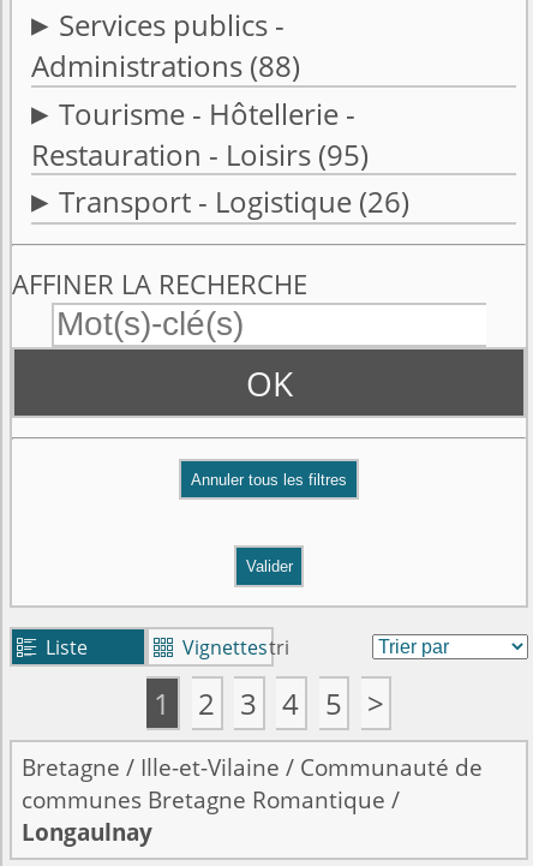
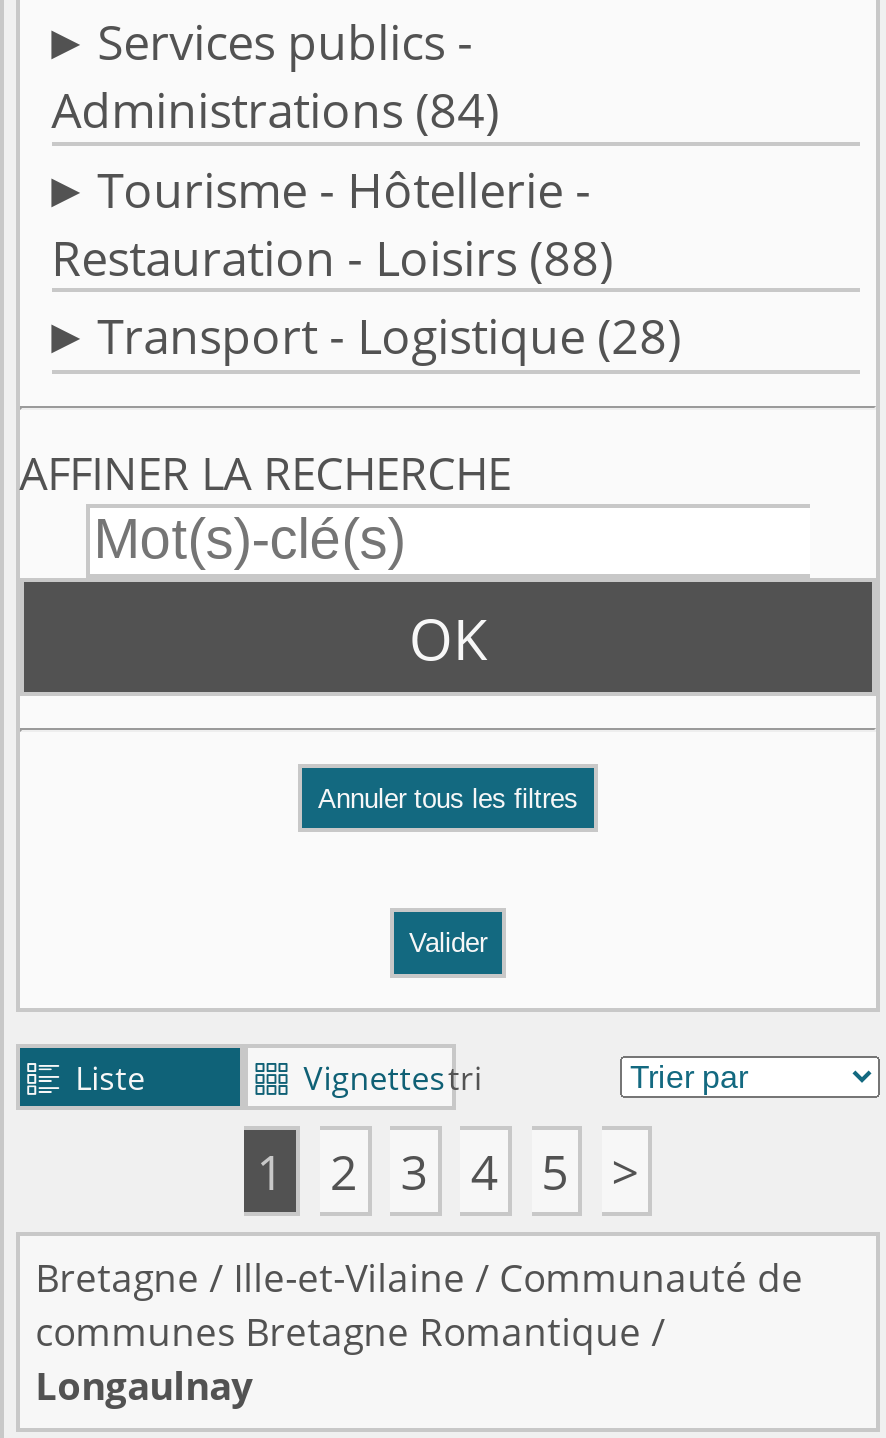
[31,46,300,85] Administrations (88) -> [51,76,499,142] Administrations (84)
[31,134,368,174] Restauration - Loisirs (95) -> [51,223,613,289] Restauration - Loisirs (88)
[58,182,409,221] Transport - Logistique (26) -> [97,303,681,369] Transport - Logistique (28)

